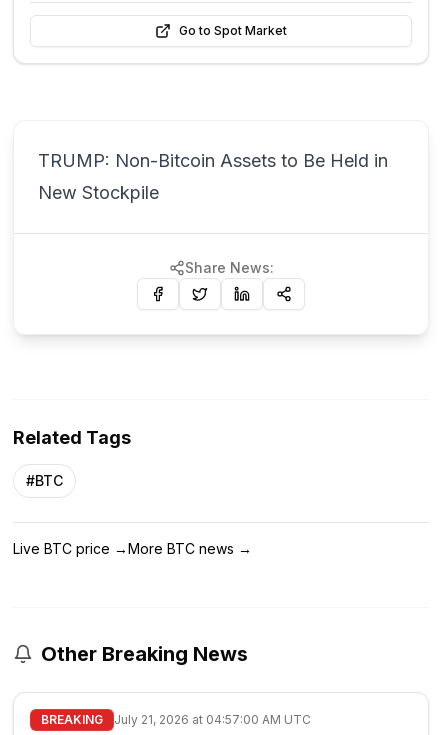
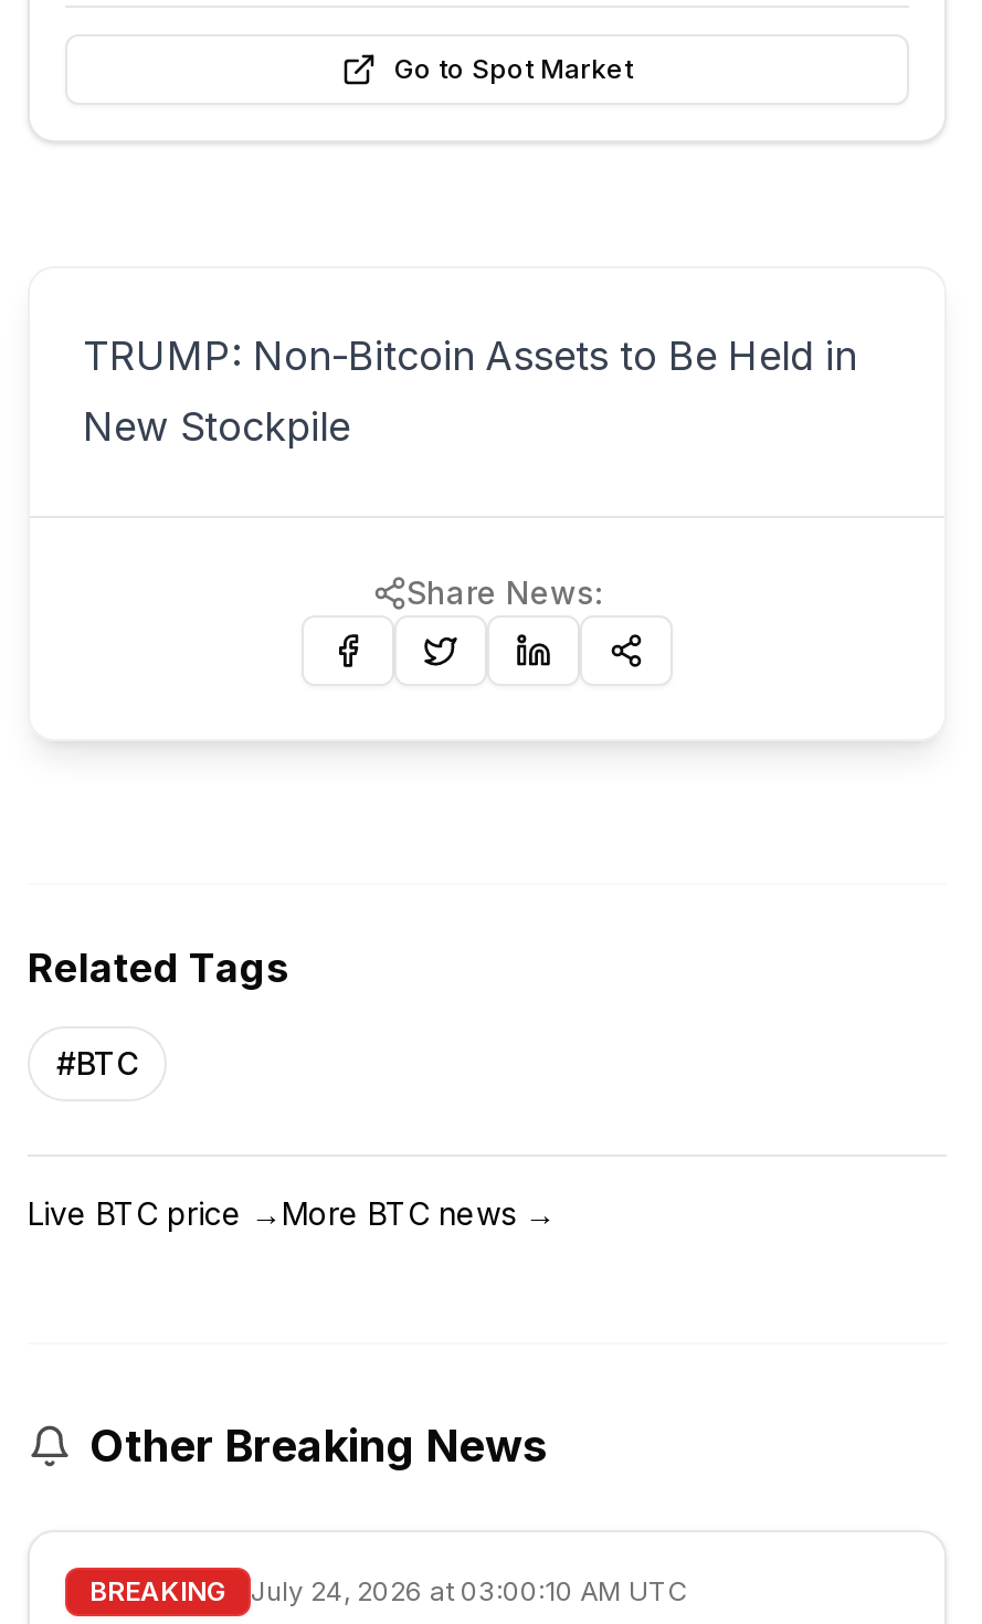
[41,712,311,727] BREAKING July 21, 2026 at 04:57:00 AM UTC -> [89,1574,688,1607] BREAKING July 24, 2026 at 03:00:10 AM UTC

